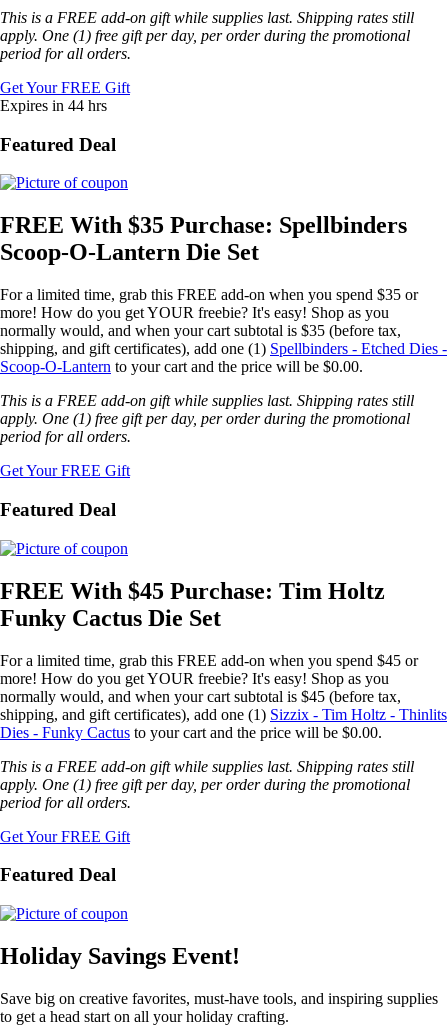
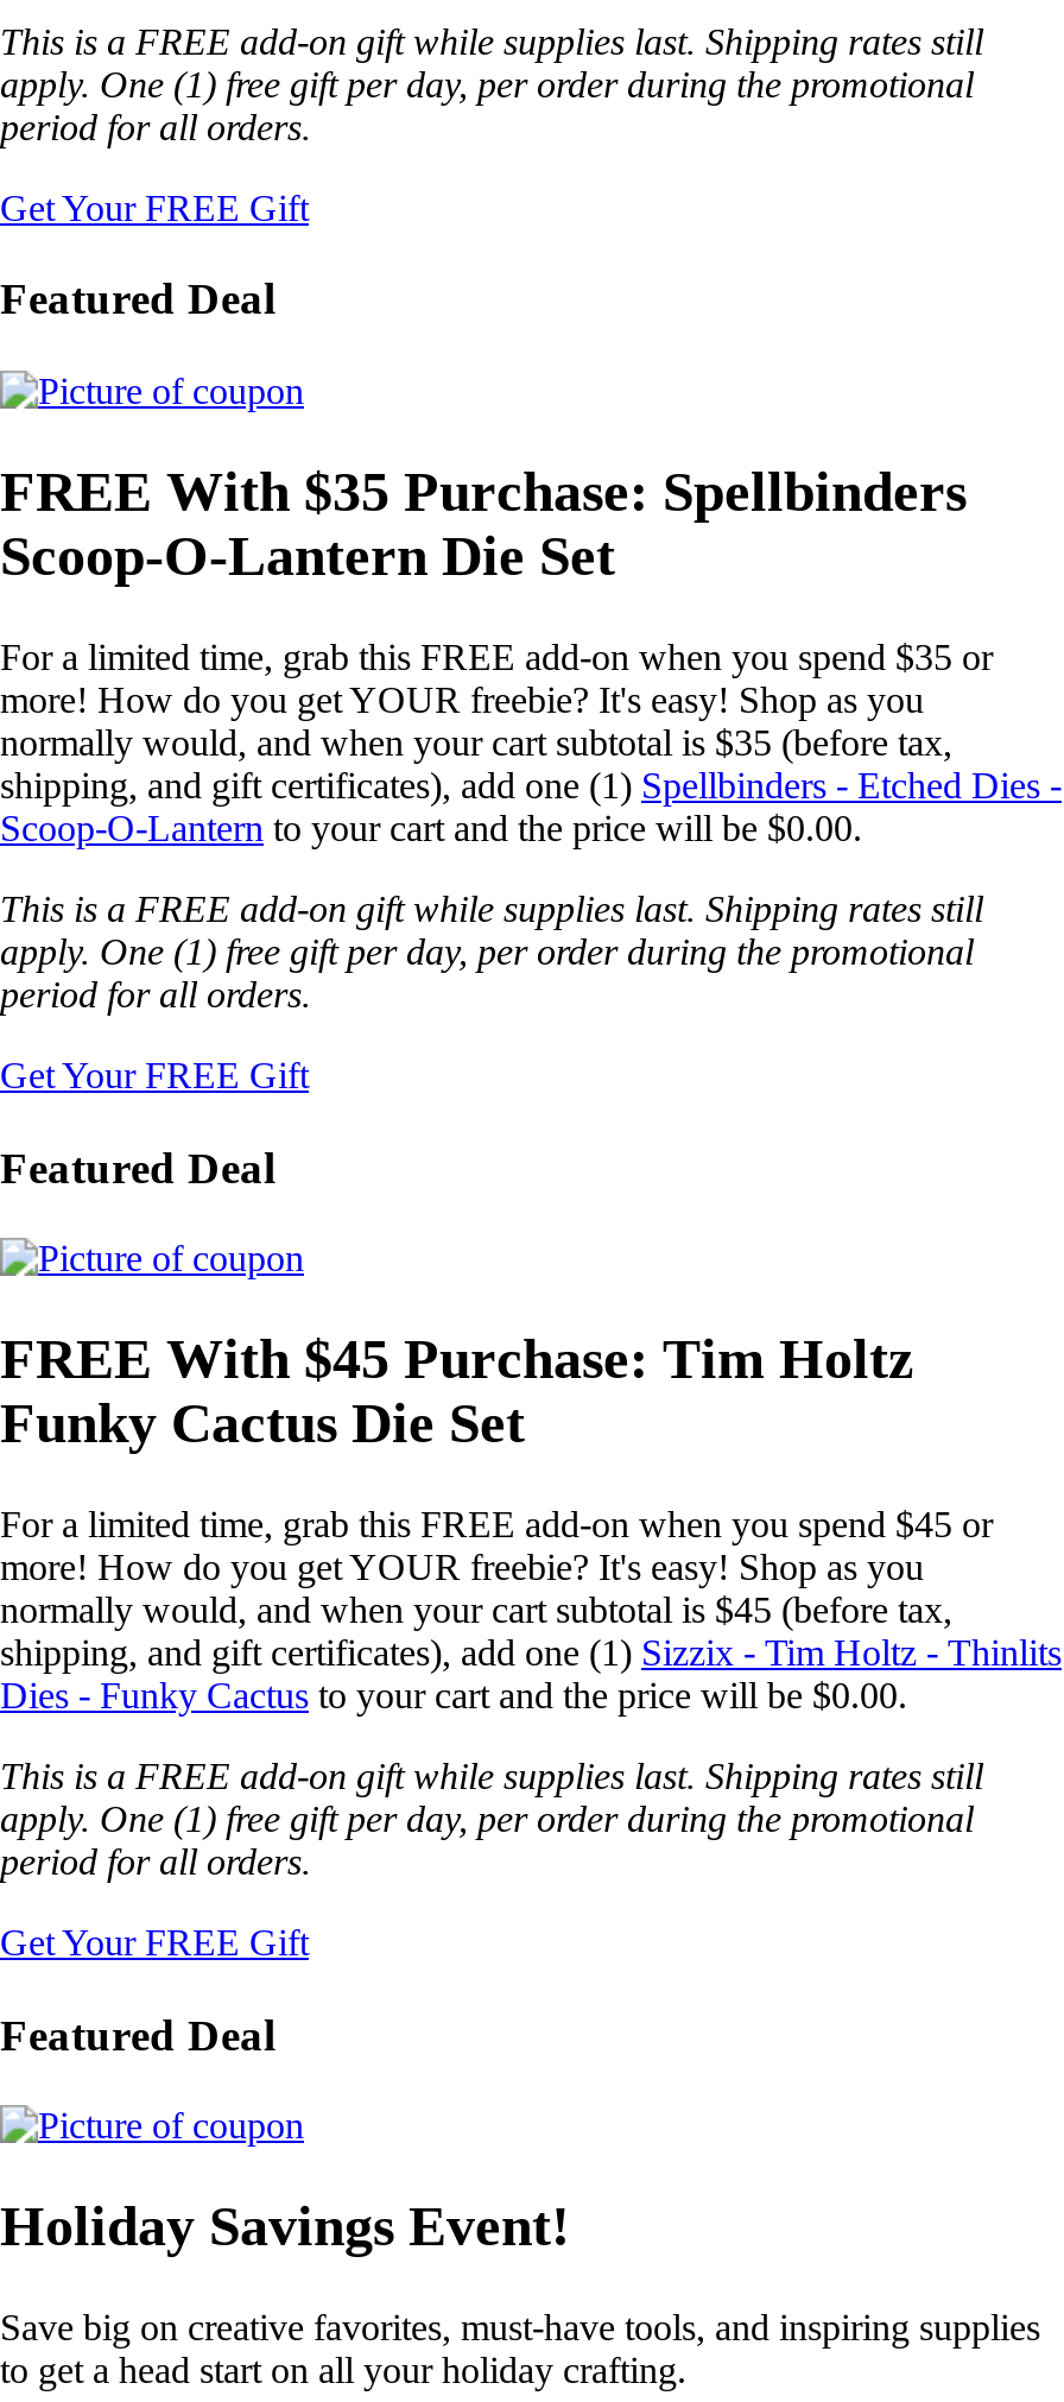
[0,97,107,114] Expires in 44 hrs -> none

